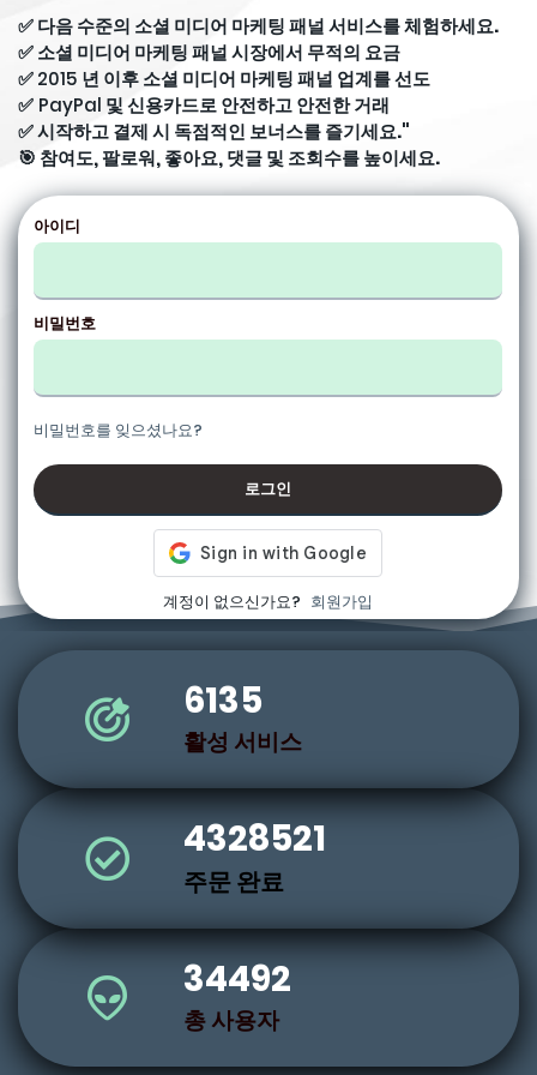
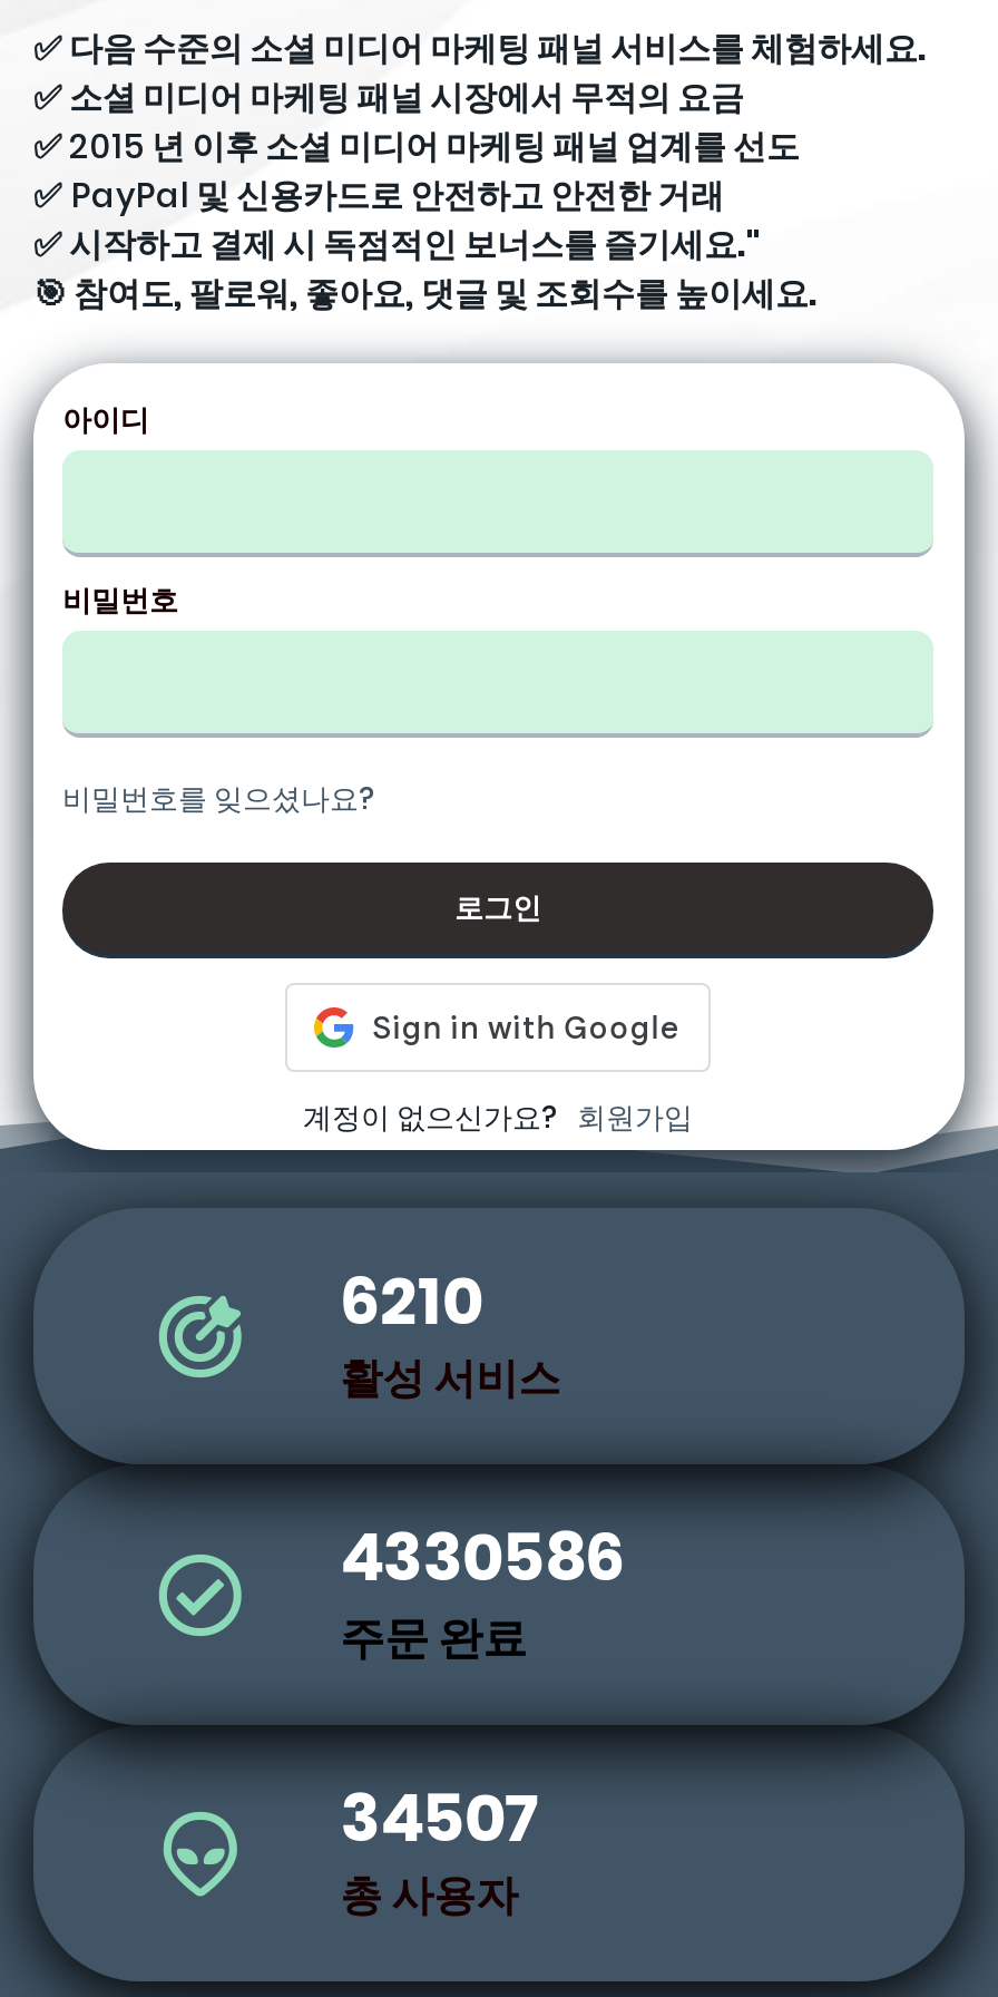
[183,676,262,725] 6135 -> [340,1256,483,1347] 6210
[183,814,326,863] 4328521 -> [340,1512,625,1603] 4330586
[183,954,291,1003] 34492 -> [340,1773,541,1864] 34507

